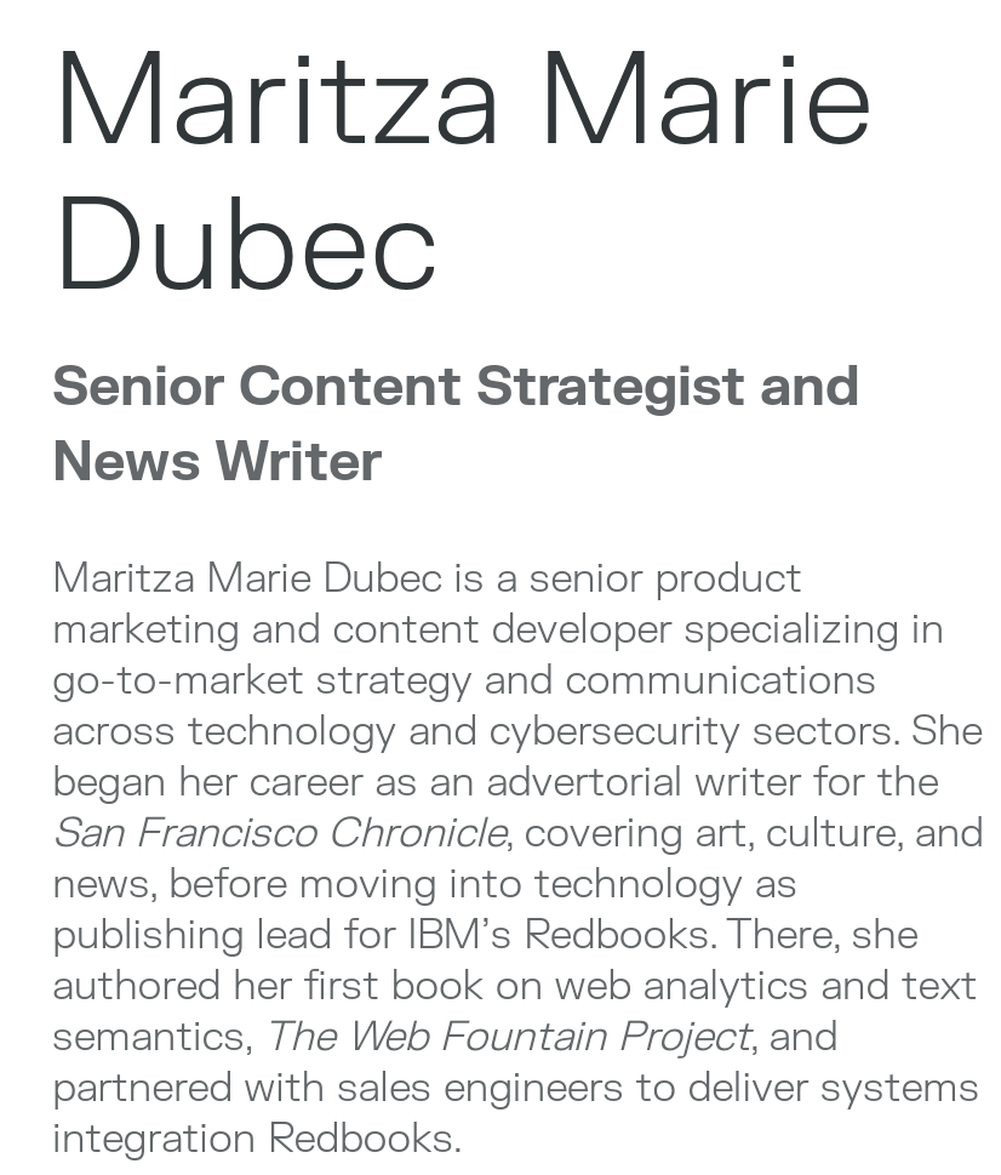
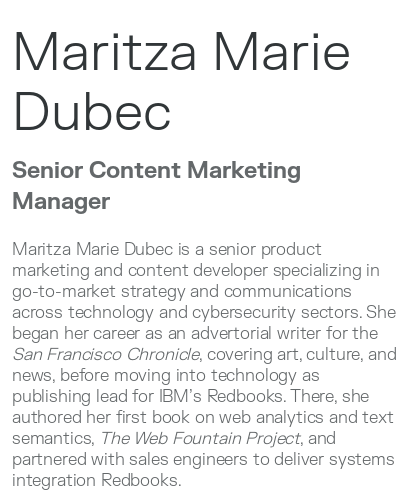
[52,351,859,497] Senior Content Strategist and | News Writer -> [12,156,301,216] Senior Content Marketing | Manager

